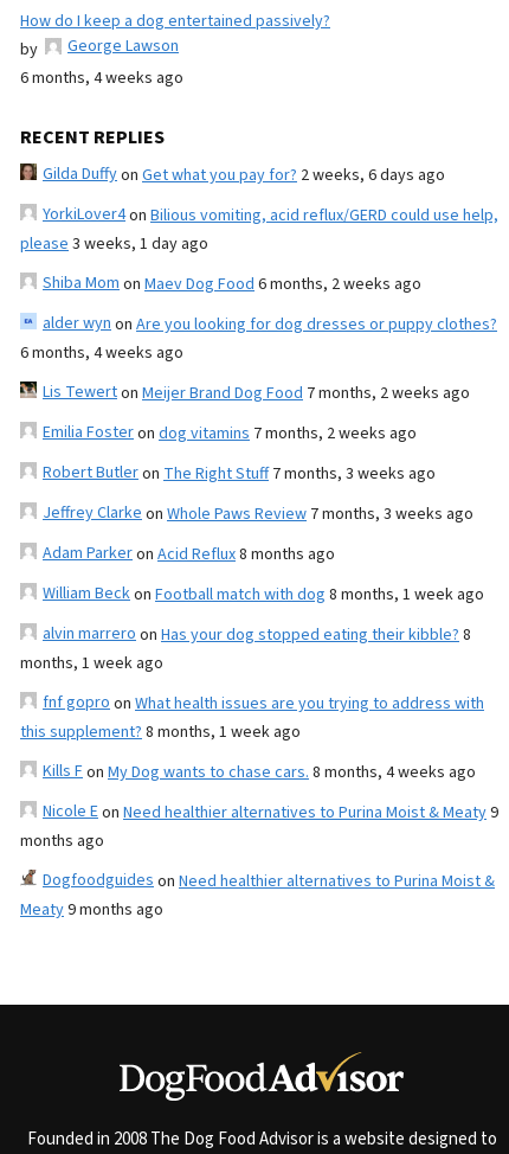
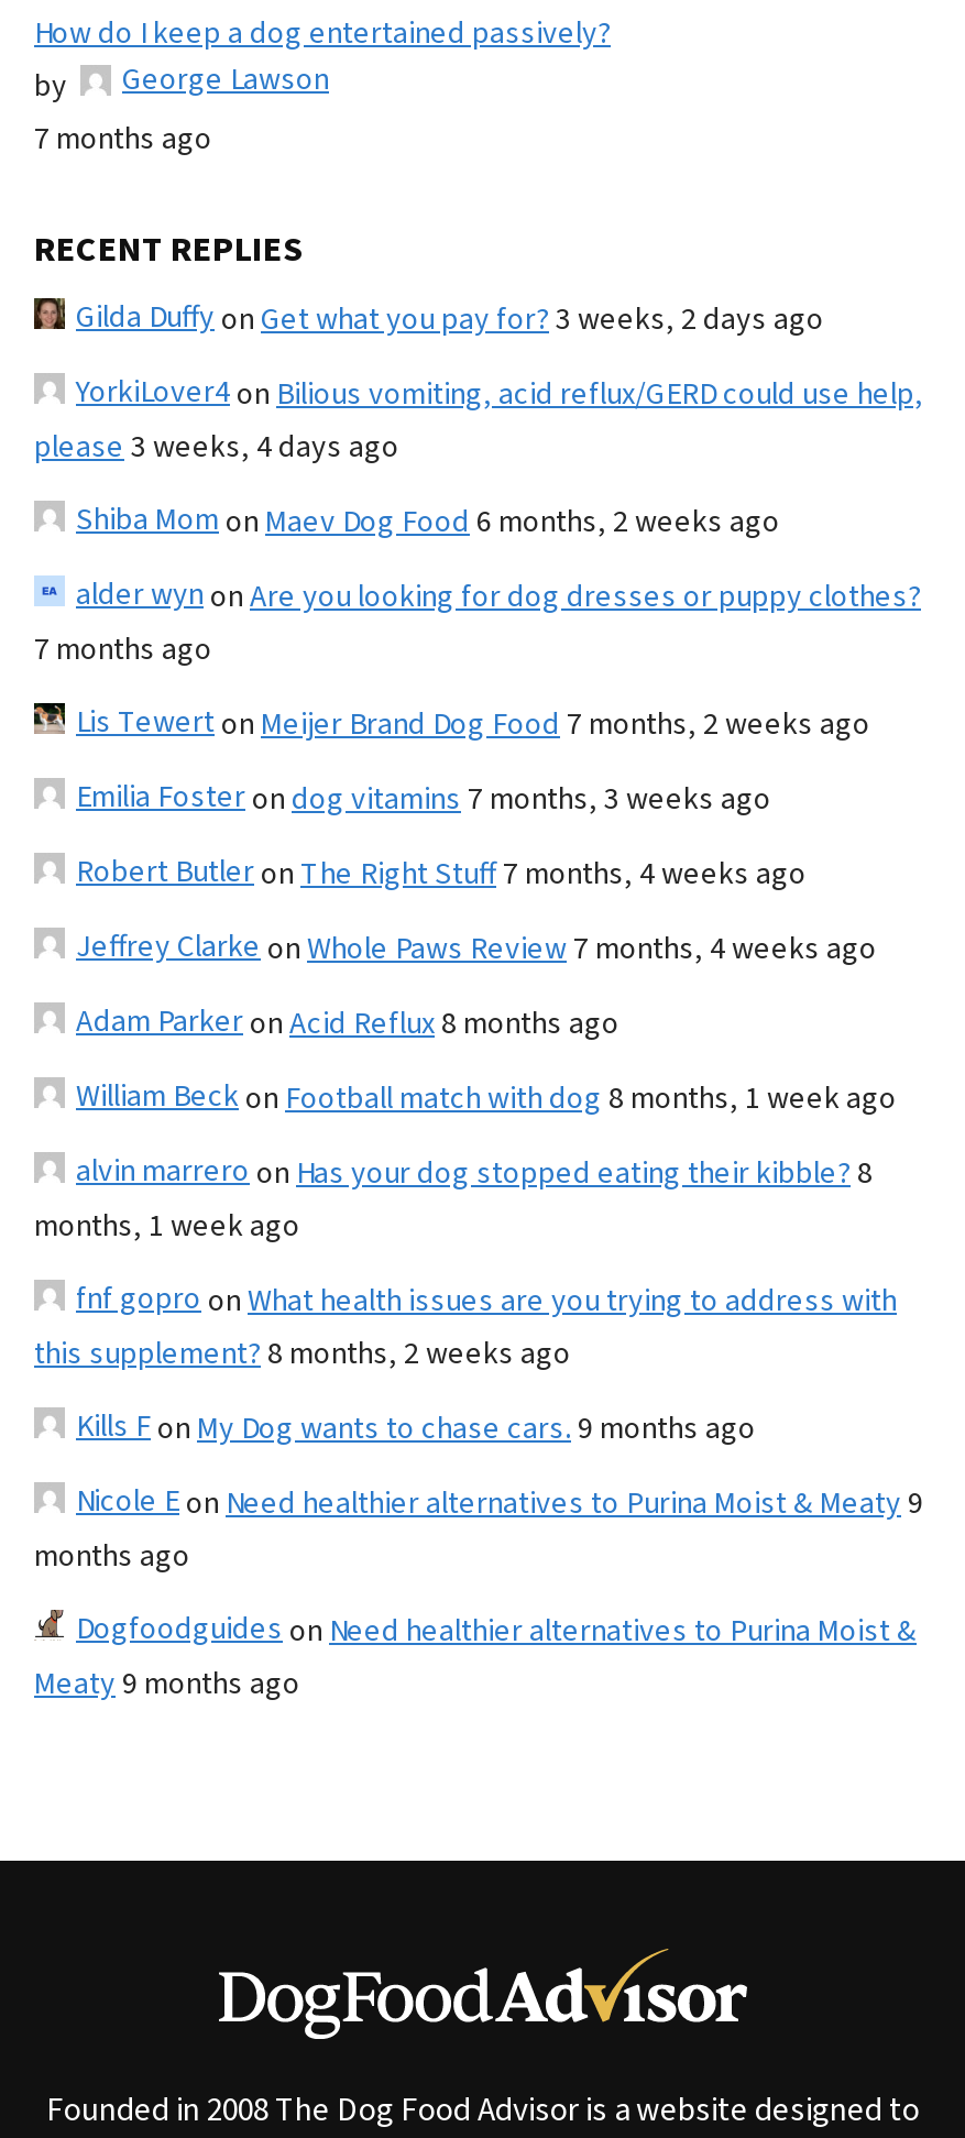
[20,66,183,90] 6 months, 4 weeks ago -> [34,117,212,161] 7 months ago
[43,162,445,187] Gilda Duffyon Get what you pay for? 2 weeks, 6 days ago -> [76,295,824,342] Gilda Duffyon Get what you pay for? 3 weeks, 2 days ago
[20,232,208,256] please 3 weeks, 1 day ago -> [34,425,399,469] please 3 weeks, 4 days ago
[20,341,183,365] 6 months, 4 weeks ago -> [34,628,212,672] 7 months ago
[43,420,417,445] Emilia Fosteron dog vitamins 7 months, 2 weeks ago -> [76,775,771,821] Emilia Fosteron dog vitamins 7 months, 3 weeks ago
[43,461,436,485] Robert Butleron The Right Stuff 7 months, 3 weeks ago -> [76,850,807,896] Robert Butleron The Right Stuff 7 months, 4 weeks ago
[43,501,473,526] Jeffrey Clarkeon Whole Paws Review 7 months, 3 weeks ago -> [76,925,877,971] Jeffrey Clarkeon Whole Paws Review 7 months, 4 weeks ago
[20,720,301,744] this supplement? 8 months, 1 week ago -> [34,1332,571,1376] this supplement? 8 months, 2 weeks ago
[43,759,476,784] Kills Fon My Dog wants to chase cars. 8 months, 4 weeks ago -> [76,1404,756,1451] Kills Fon My Dog wants to chase cars. 9 months ago

